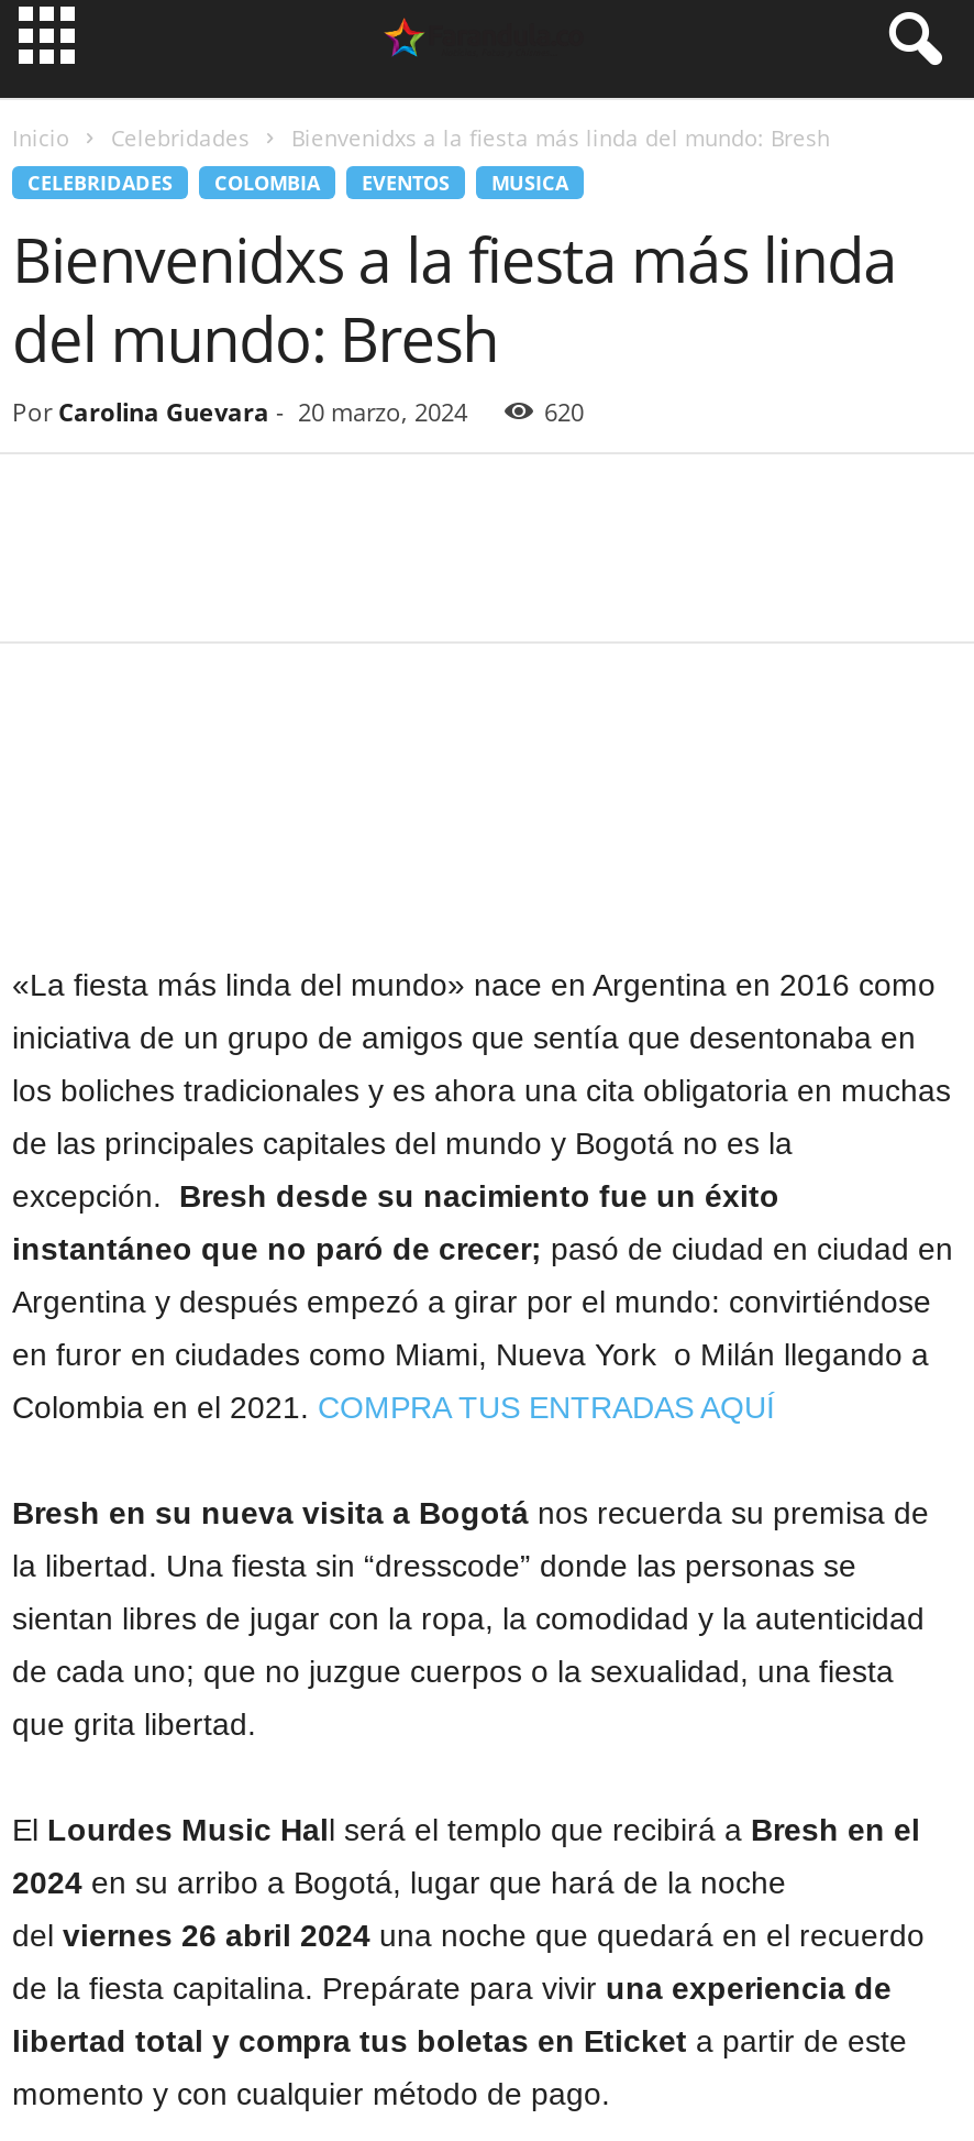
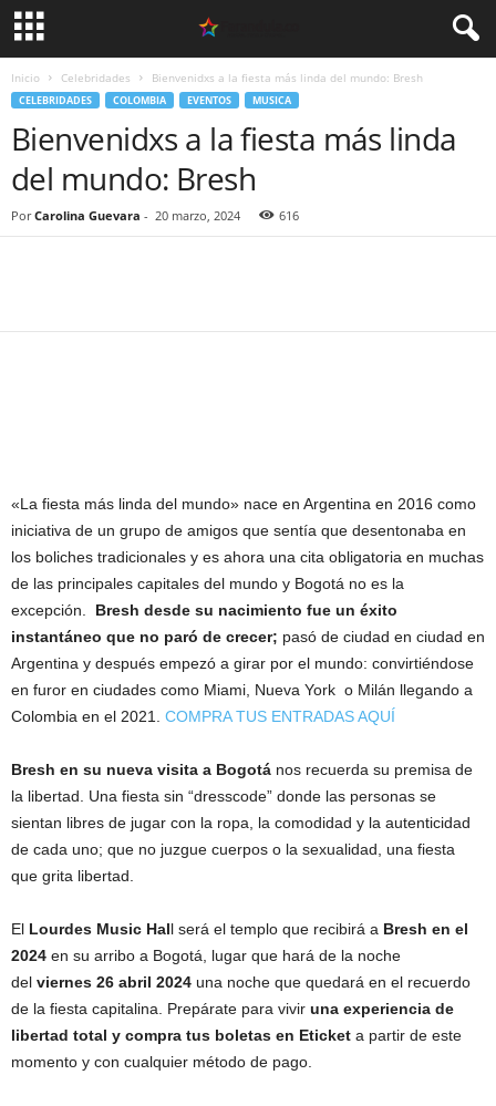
[544,395,584,428] 620 -> [279,207,299,224] 616

